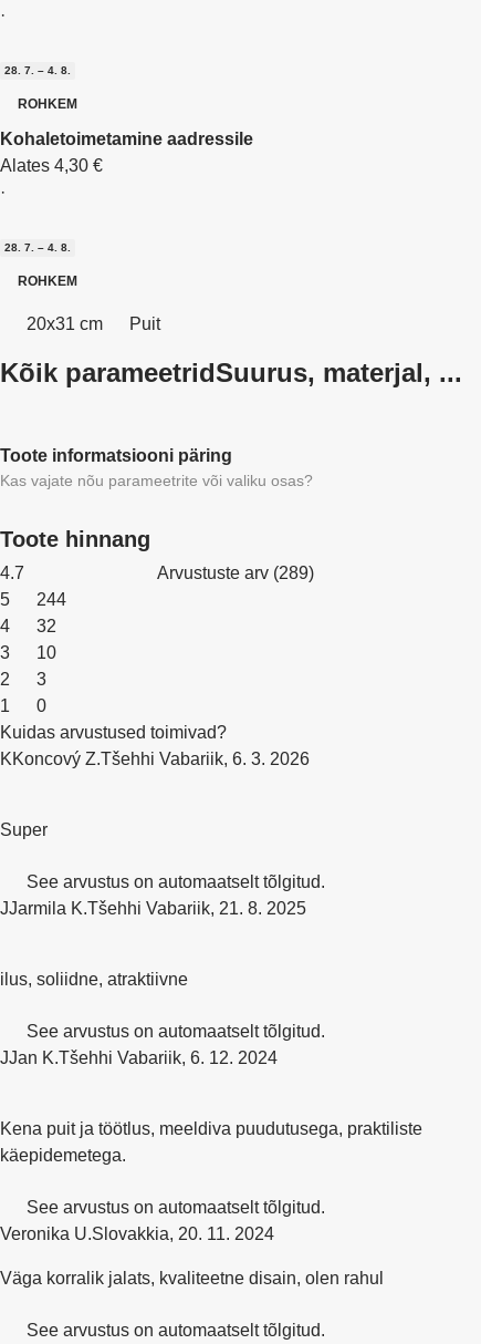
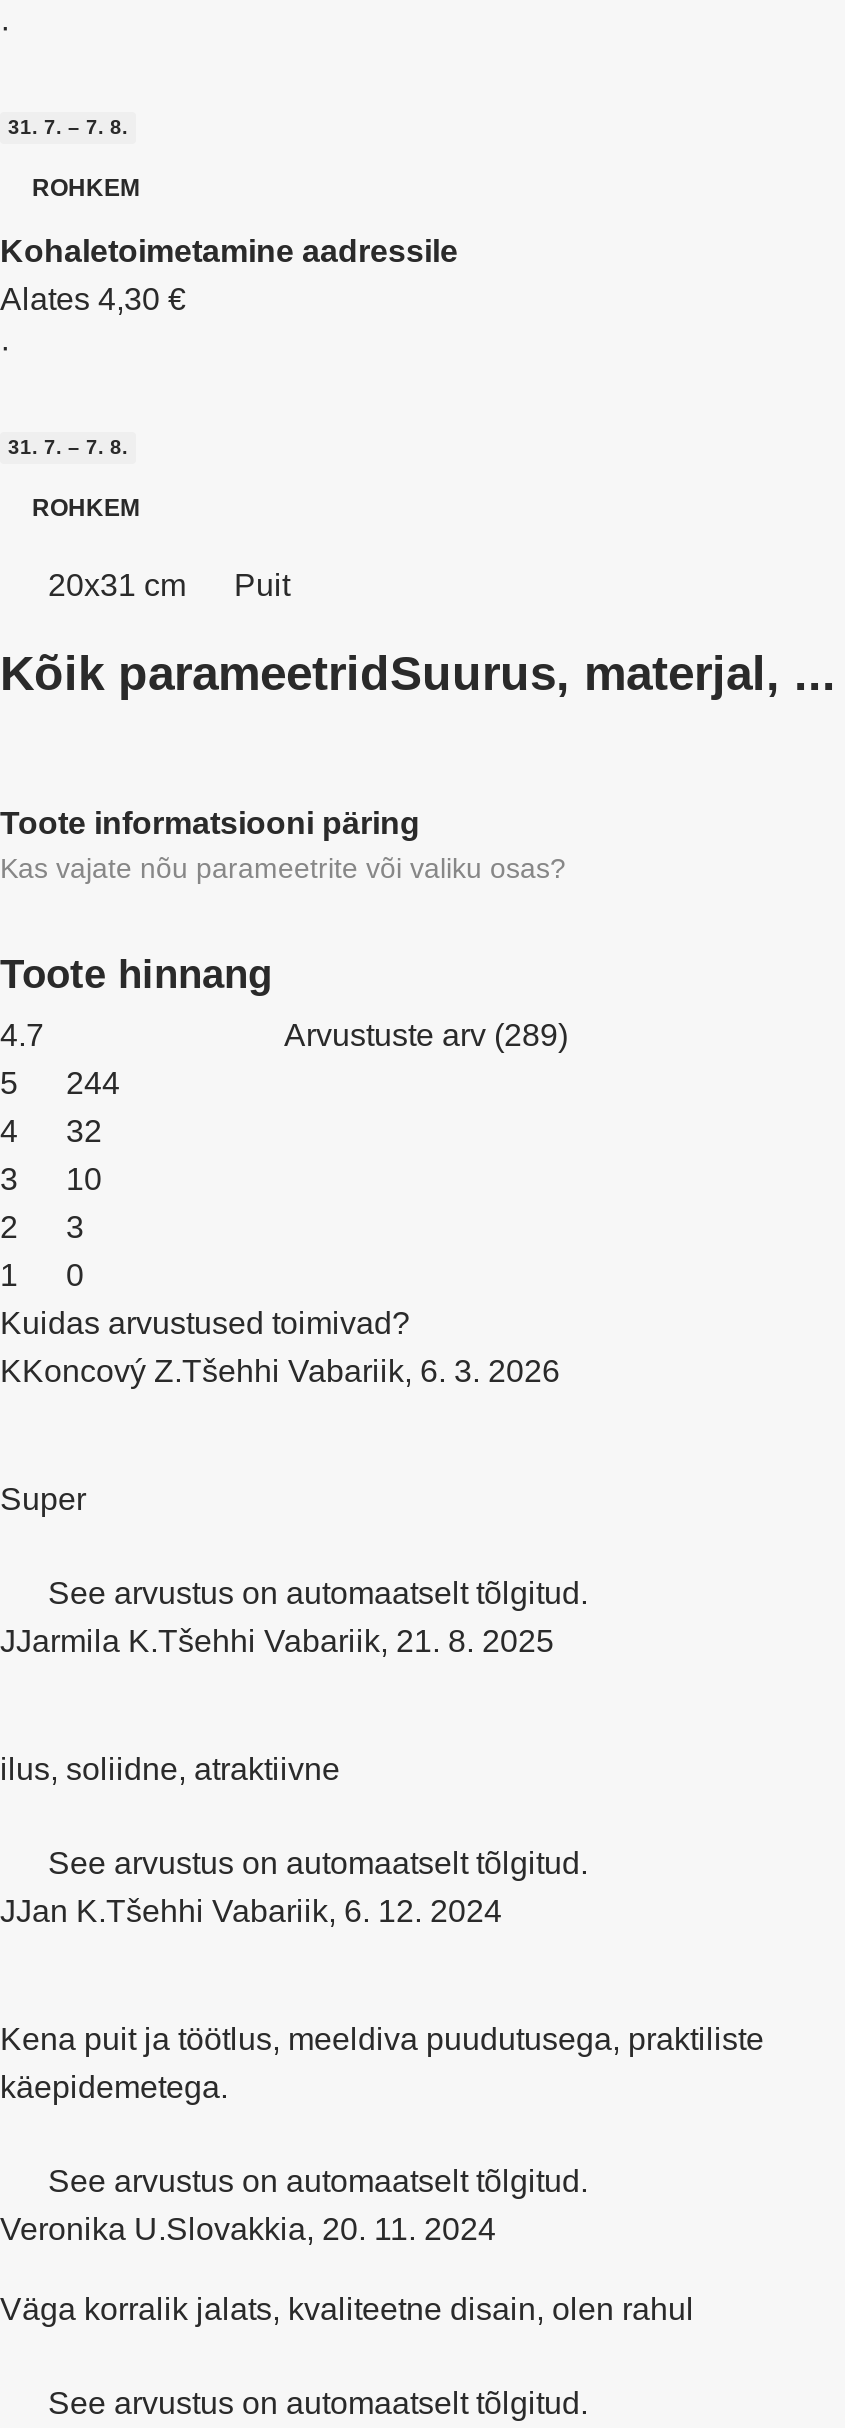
[4,64,71,76] 28. 7. – 4. 8. -> [8,116,128,138] 31. 7. – 7. 8.
[4,241,71,254] 28. 7. – 4. 8. -> [8,436,128,458] 31. 7. – 7. 8.

